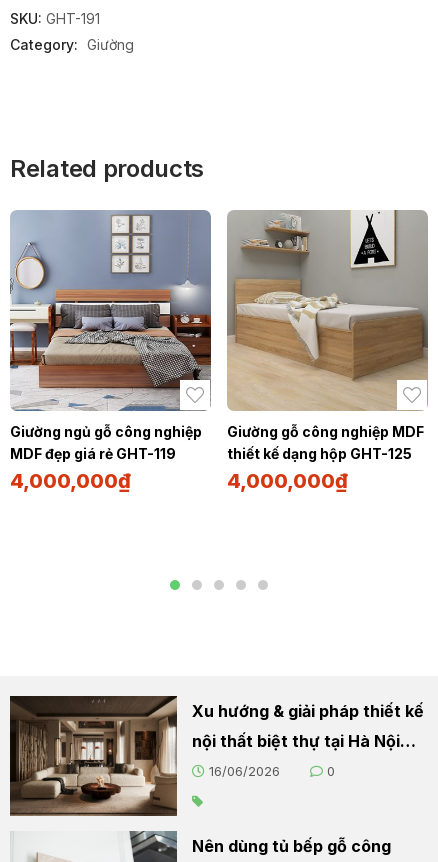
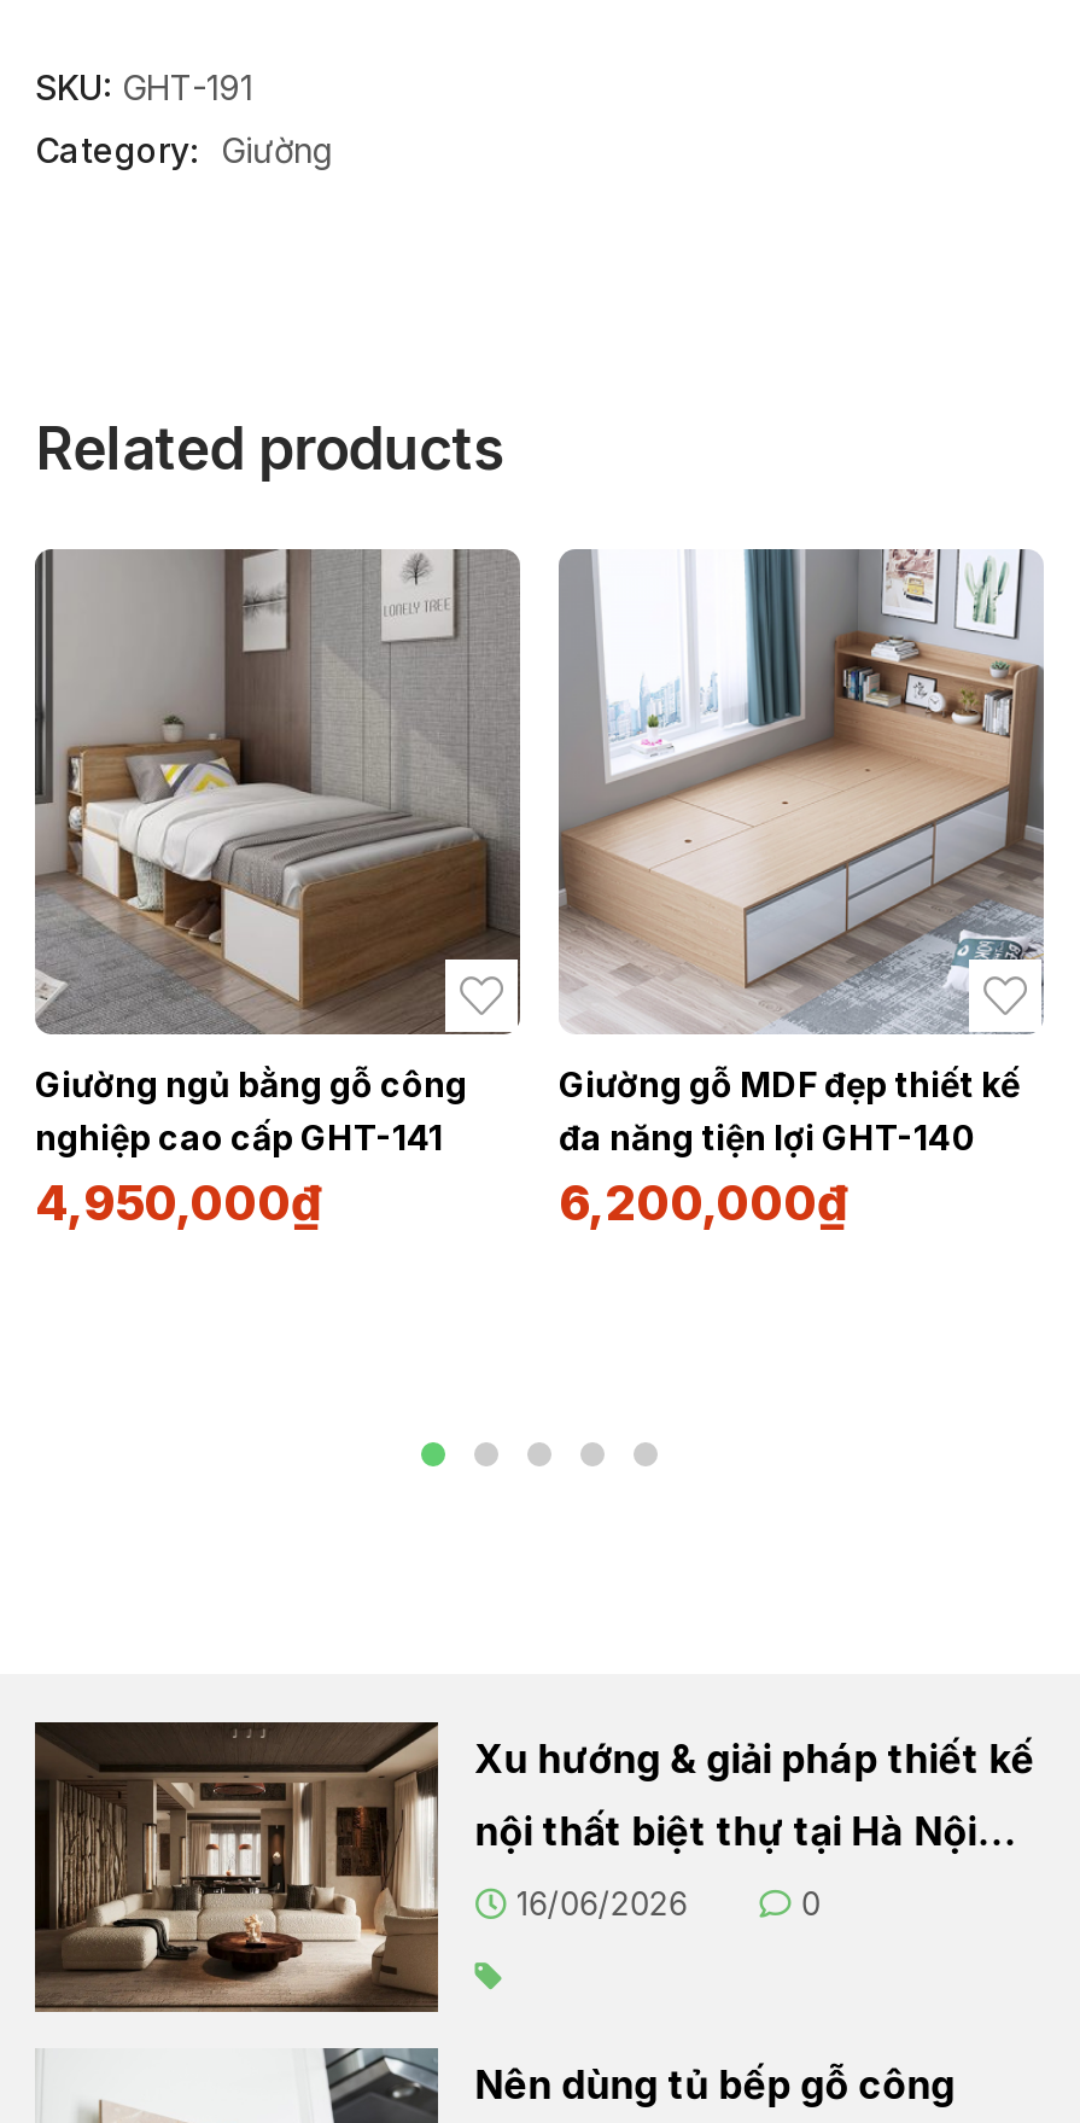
[10,210,212,493] [image] | Giường ngủ gỗ công nghiệp | MDF đẹp giá rẻ GHT-119 | 4,000,000₫ -> [33,549,523,1233] [image] | Giường ngủ bằng gỗ công | nghiệp cao cấp GHT-141 | 4,950,000₫
[227,209,428,493] [image] | Giường gỗ công nghiệp MDF | thiết kế dạng hộp GHT-125 | 4,000,000₫ -> [559,549,1044,1233] [image] | Giường gỗ MDF đẹp thiết kế | đa năng tiện lợi GHT-140 | 6,200,000₫

